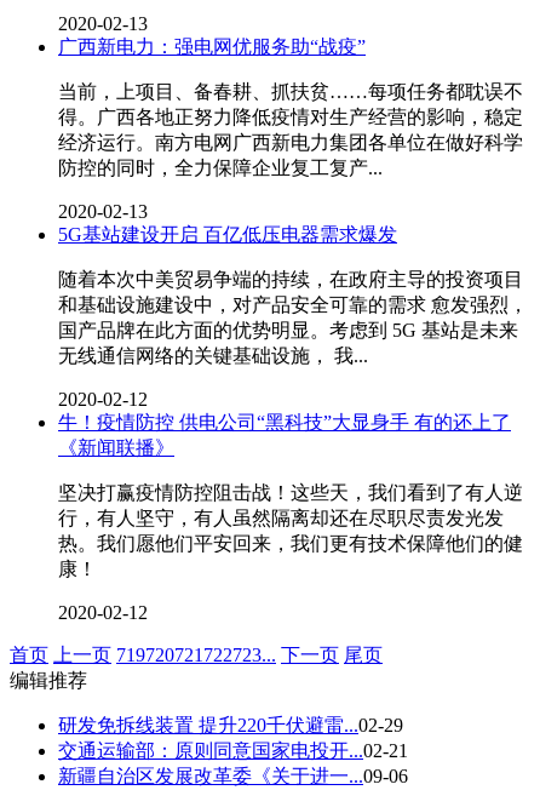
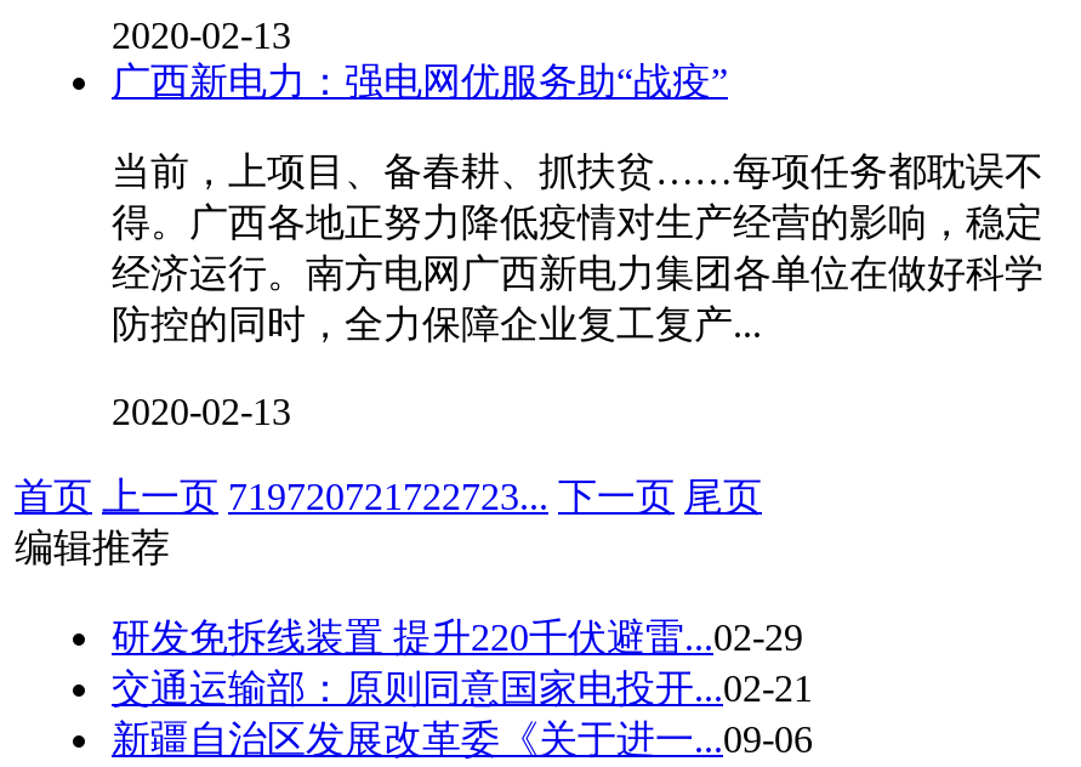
[58,224,528,623] 5G基站建设开启 百亿低压电器需求爆发 | 随着本次中美贸易争端的持续，在政府主导的投资项目 | 和基础设施建设中，对产品安全可靠的需求 愈发强烈， | 国产品牌在此方面的优势明显。考虑到 5G 基站是未来 | 无线通信网络的关键基础设施， 我... | 2020-02-12 | 牛！疫情防控 供电公司“黑科技”大显身手 有的还上了 | 《新闻联播》 | 坚决打赢疫情防控阻击战！这些天，我们看到了有人逆 | 行，有人坚守，有人虽然隔离却还在尽职尽责发光发 | 热。我们愿他们平安回来，我们更有技术保障他们的健 | 康！ | 2020-02-12 -> none

